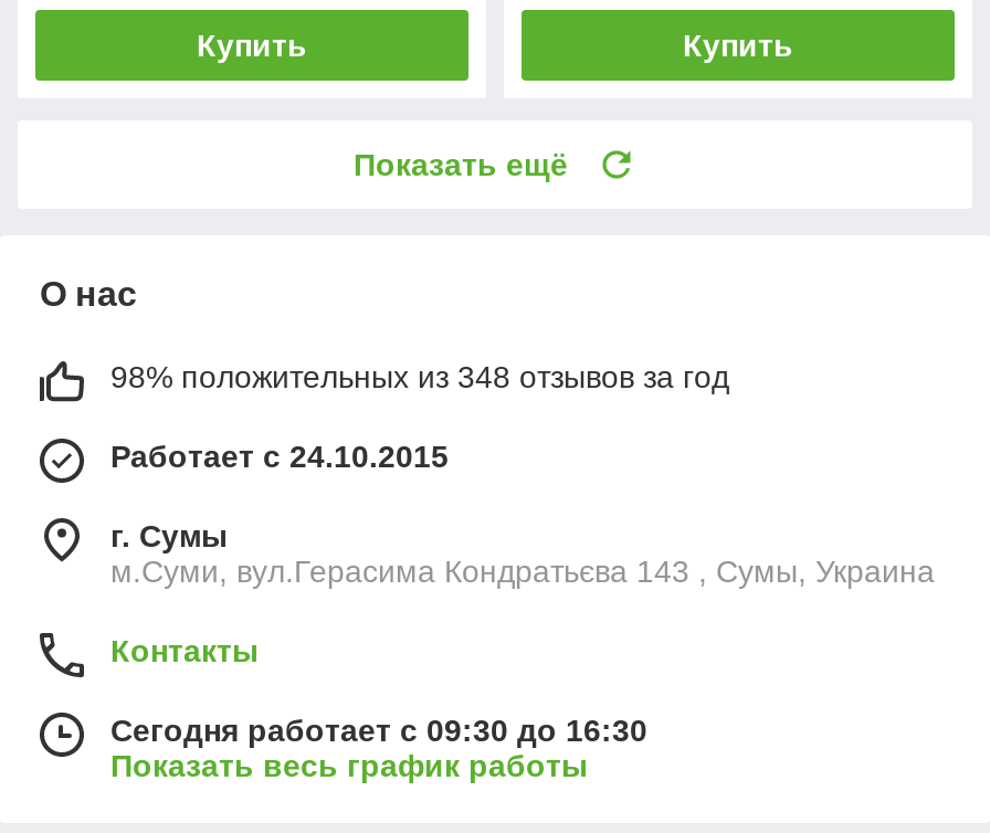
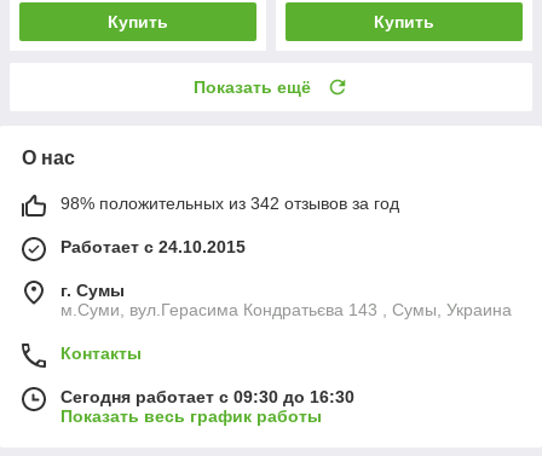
[110,359,729,394] 98% положительных из 348 отзывов за год -> [60,193,399,213] 98% положительных из 342 отзывов за год

